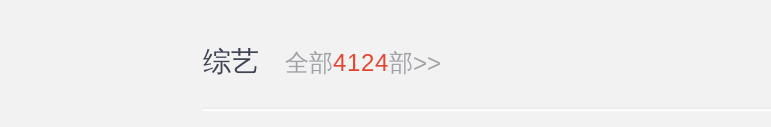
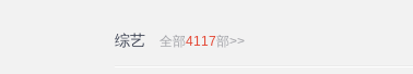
[203,45,441,77] 综艺 全部4124部>> -> [115,32,245,49] 综艺 全部4117部>>

